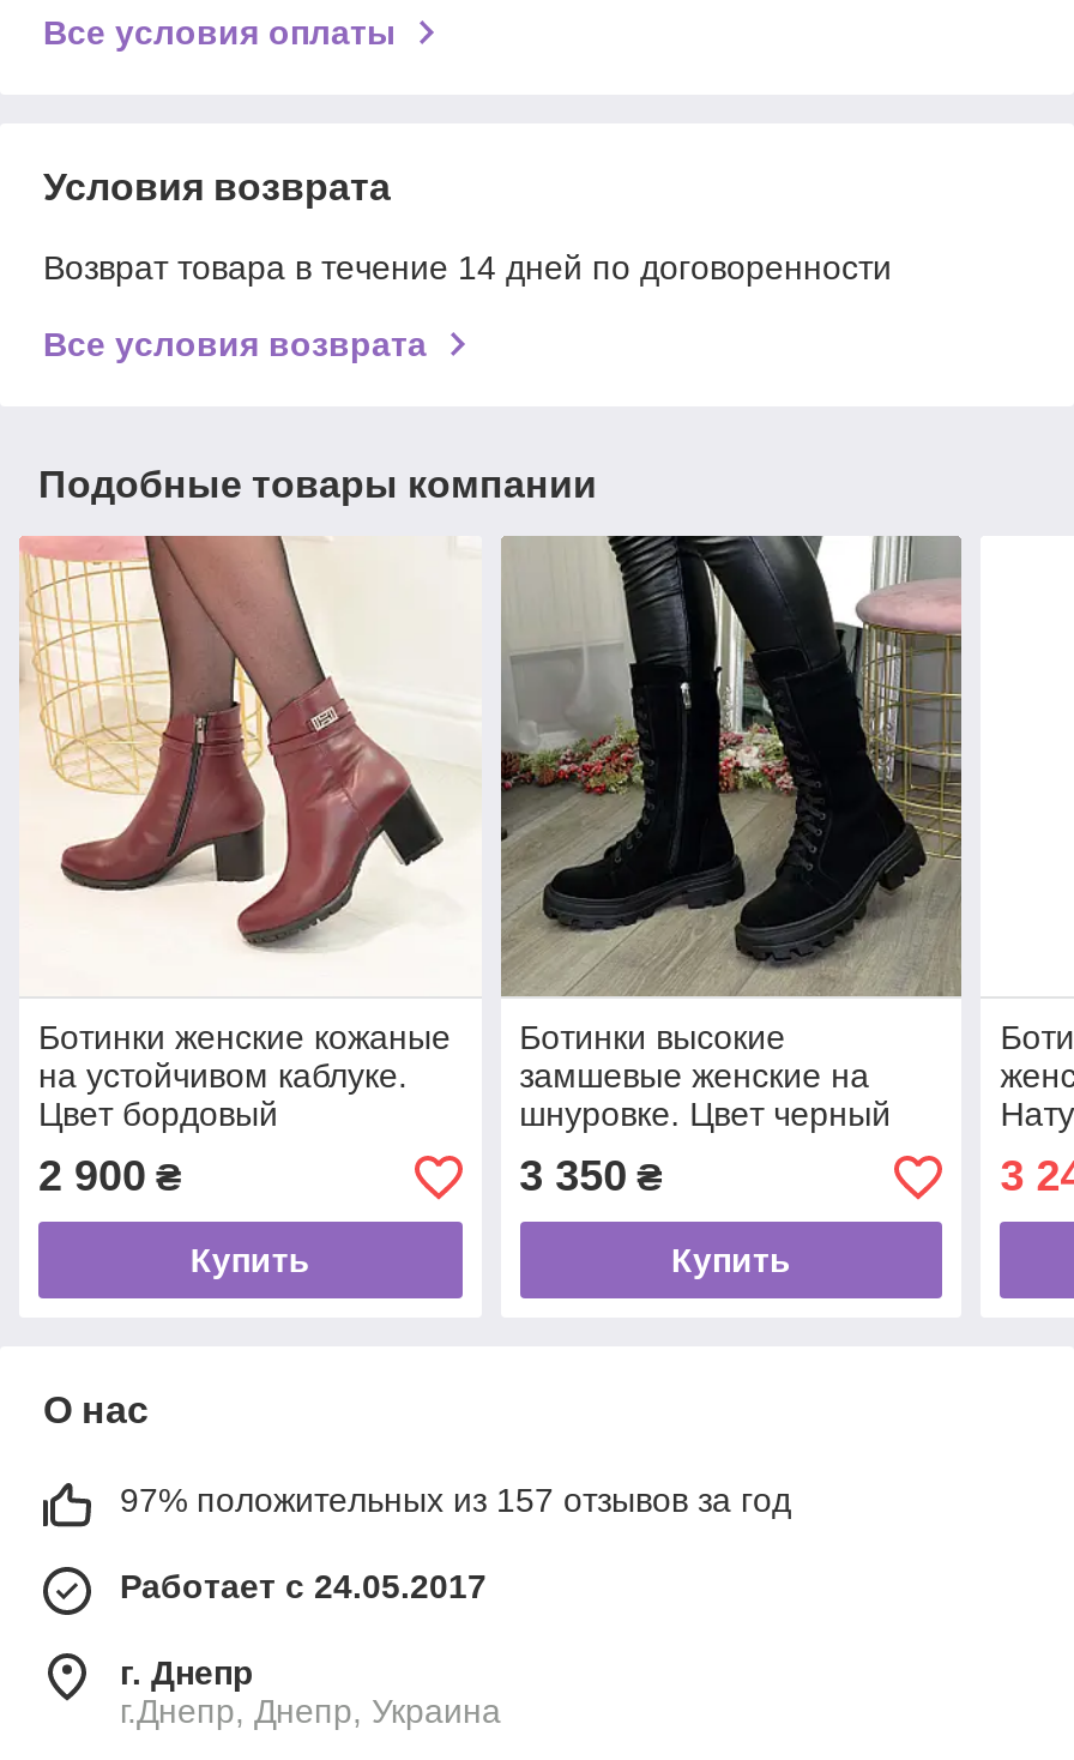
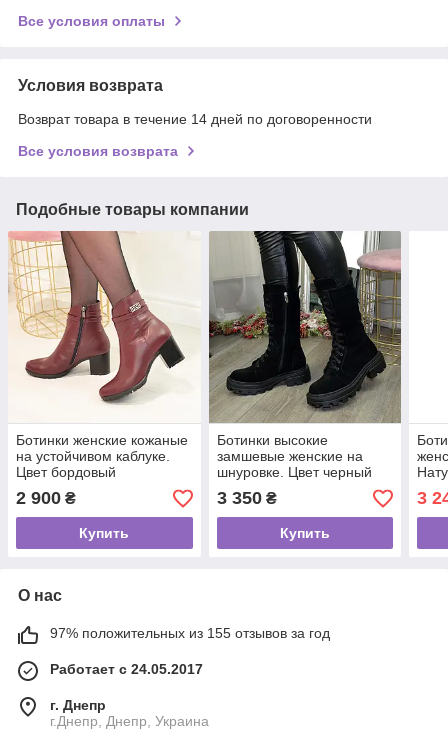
[120,1482,791,1520] 97% положительных из 157 отзывов за год -> [50,625,330,641] 97% положительных из 155 отзывов за год

